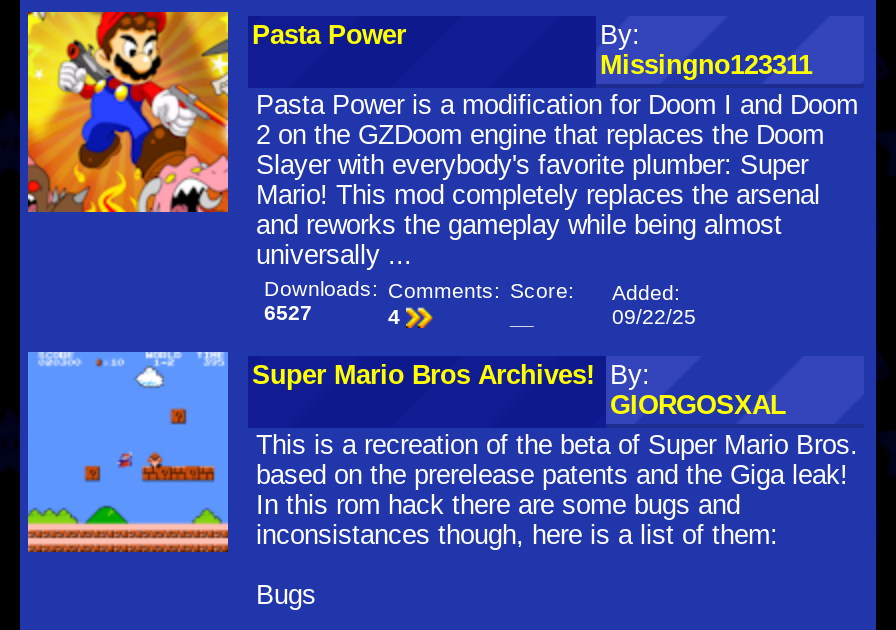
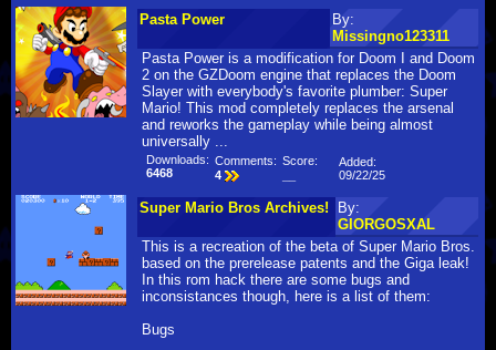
[264,300,312,324] 6527 -> [146,166,173,179] 6468

